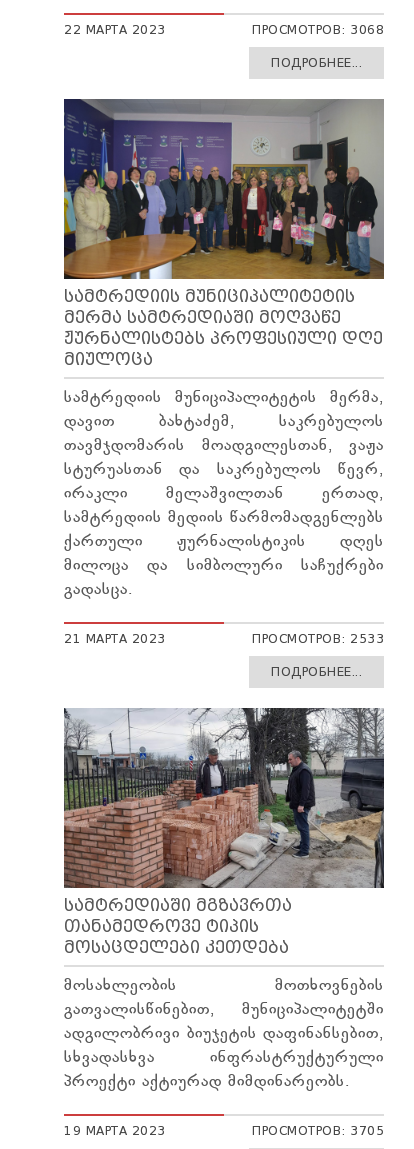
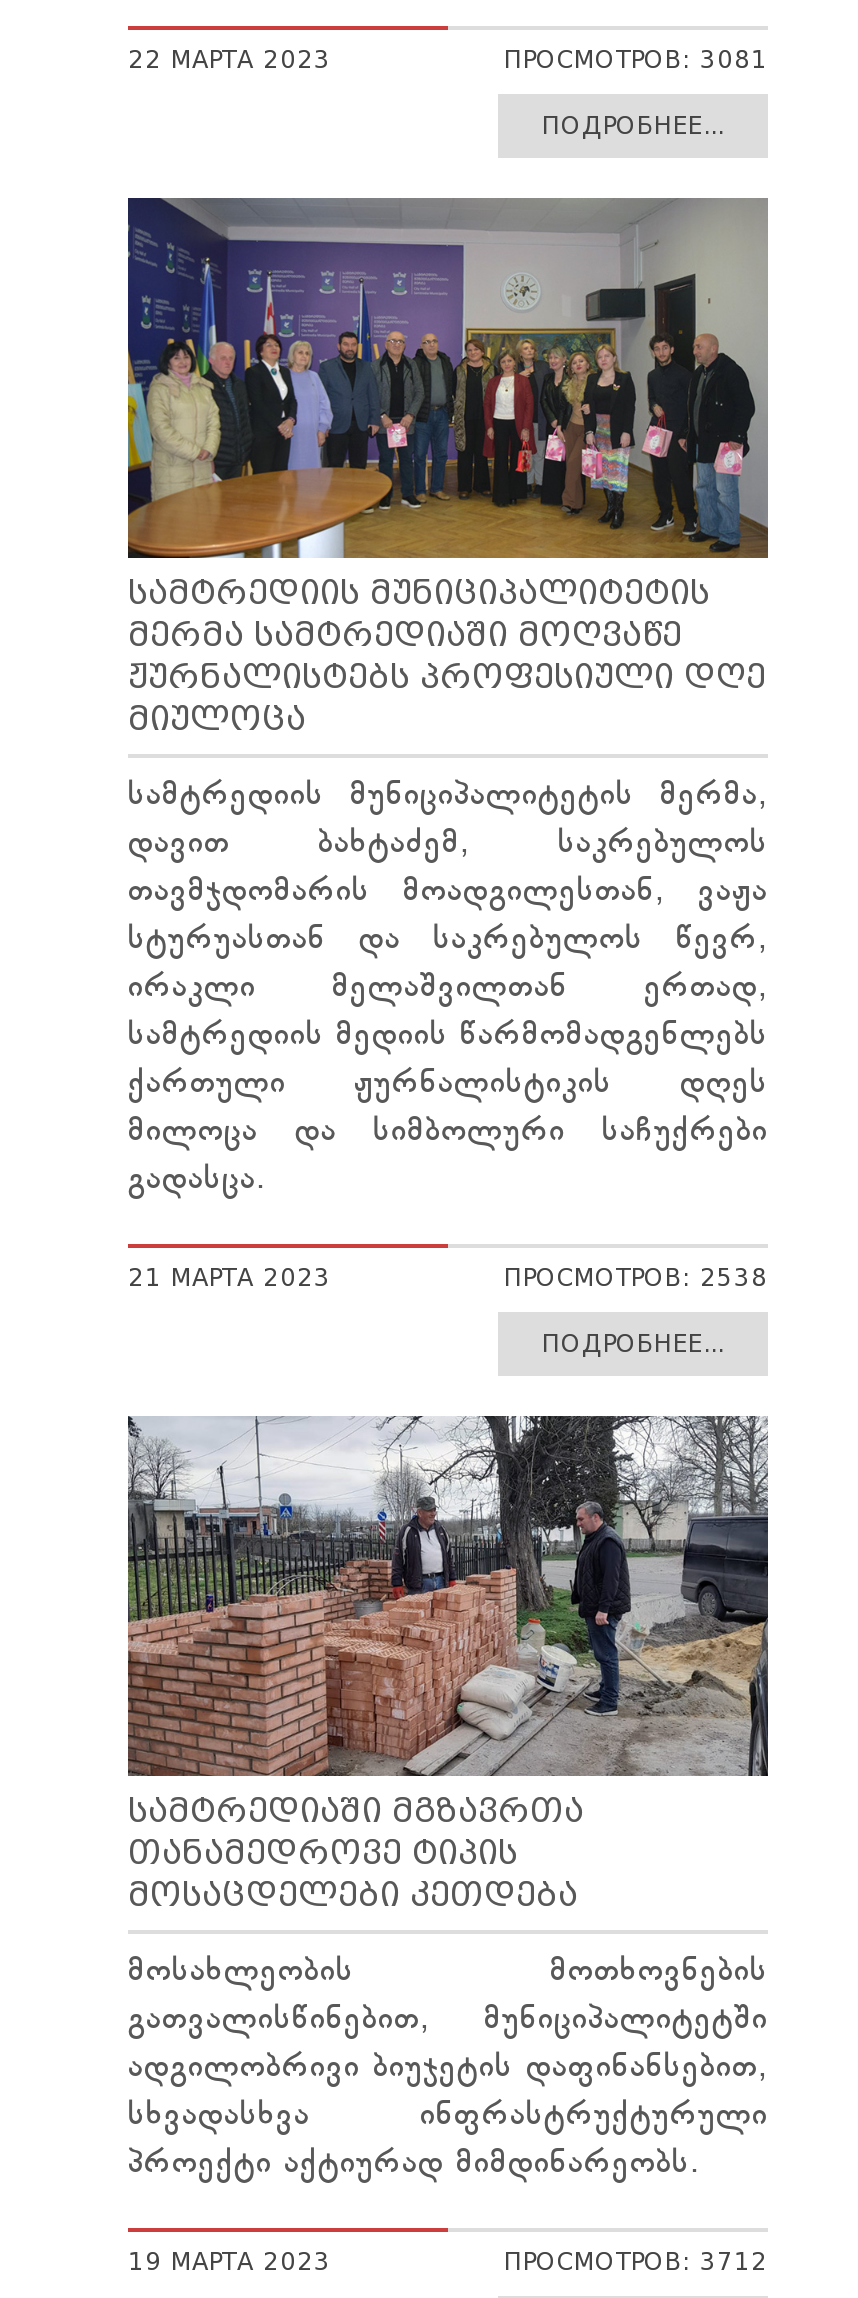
[252,22,384,37] ПРОСМОТРОВ: 3068 -> [504,44,768,74] ПРОСМОТРОВ: 3081
[252,631,384,646] ПРОСМОТРОВ: 2533 -> [504,1262,768,1292] ПРОСМОТРОВ: 2538
[252,1123,384,1138] ПРОСМОТРОВ: 3705 -> [504,2246,768,2276] ПРОСМОТРОВ: 3712

